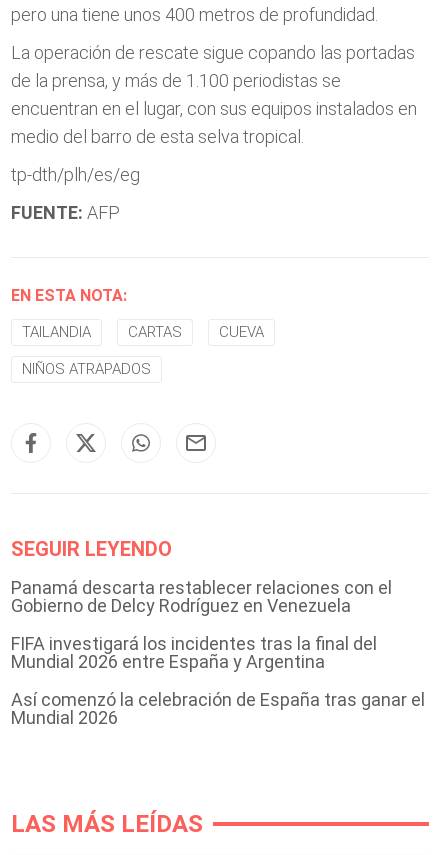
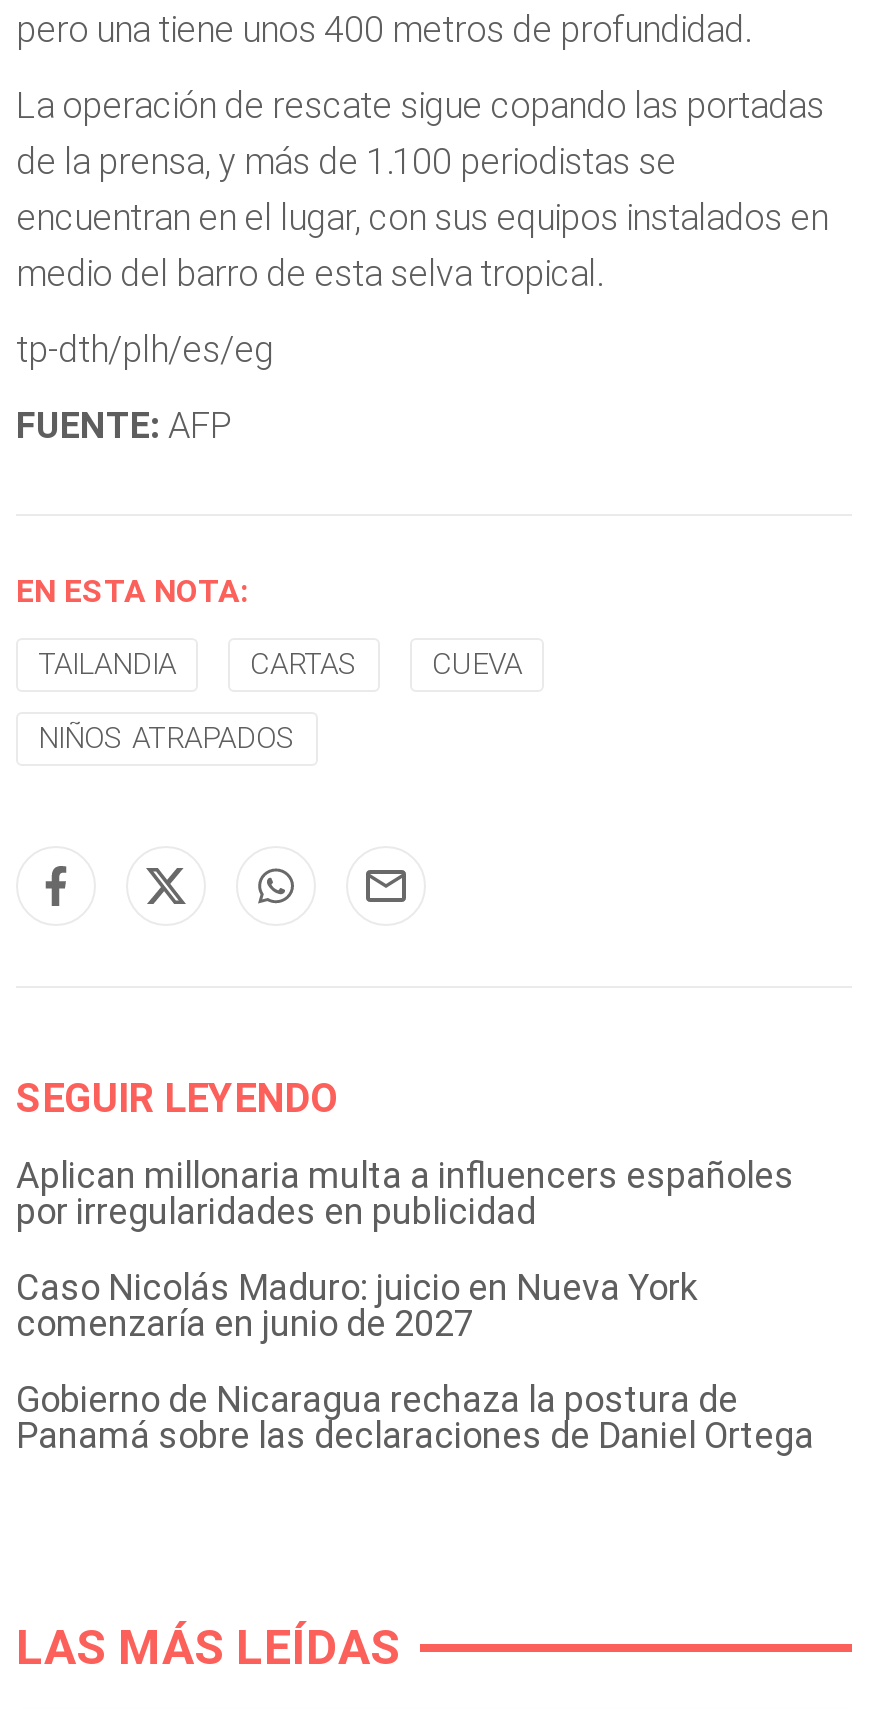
[11,577,392,616] Panamá descarta restablecer relaciones con el | Gobierno de Delcy Rodríguez en Venezuela -> [16,1154,794,1232] Aplican millonaria multa a influencers españoles | por irregularidades en publicidad
[11,633,377,672] FIFA investigará los incidentes tras la final del | Mundial 2026 entre España y Argentina -> [16,1266,698,1344] Caso Nicolás Maduro: juicio en Nueva York | comenzaría en junio de 2027
[11,689,425,728] Así comenzó la celebración de España tras ganar el | Mundial 2026 -> [16,1378,814,1456] Gobierno de Nicaragua rechaza la postura de | Panamá sobre las declaraciones de Daniel Ortega

